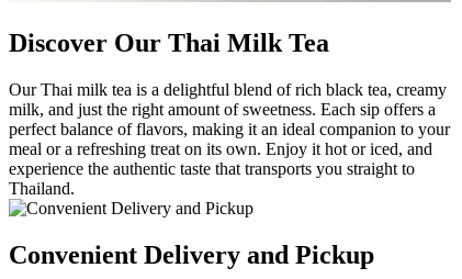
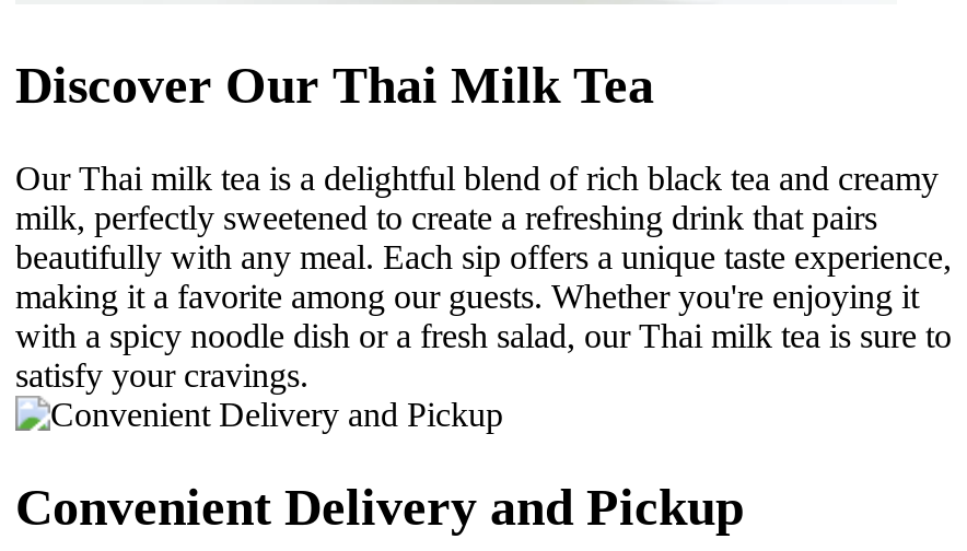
[9,81,450,198] Our Thai milk tea is a delightful blend of rich black tea, creamy | milk, and just the right amount of sweetness. Each sip offers a | perfect balance of flavors, making it an ideal companion to your | meal or a refreshing treat on its own. Enjoy it hot or iced, and | experience the authentic taste that transports you straight to | Thailand. -> [15,160,952,394] Our Thai milk tea is a delightful blend of rich black tea and creamy | milk, perfectly sweetened to create a refreshing drink that pairs | beautifully with any meal. Each sip offers a unique taste experience, | making it a favorite among our guests. Whether you're enjoying it | with a spicy noodle dish or a fresh salad, our Thai milk tea is sure to | satisfy your cravings.

